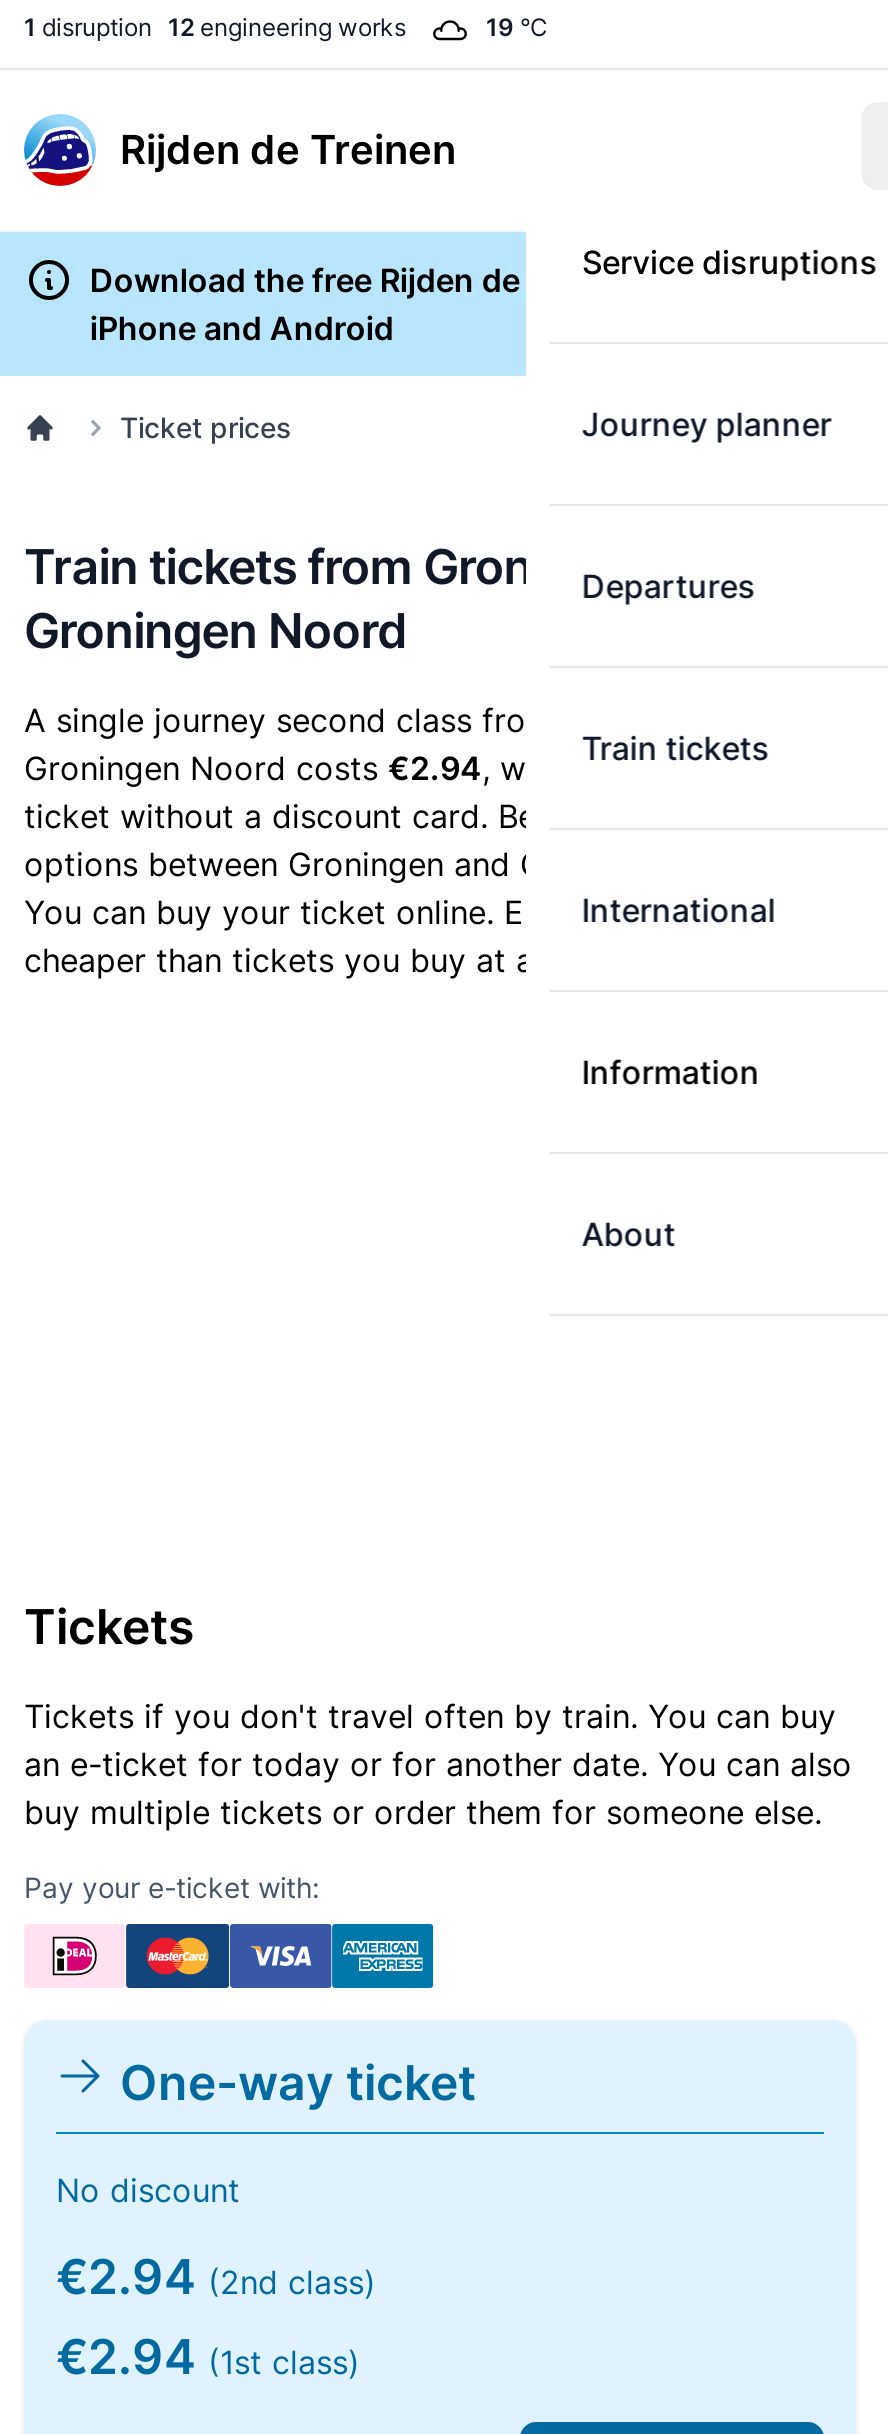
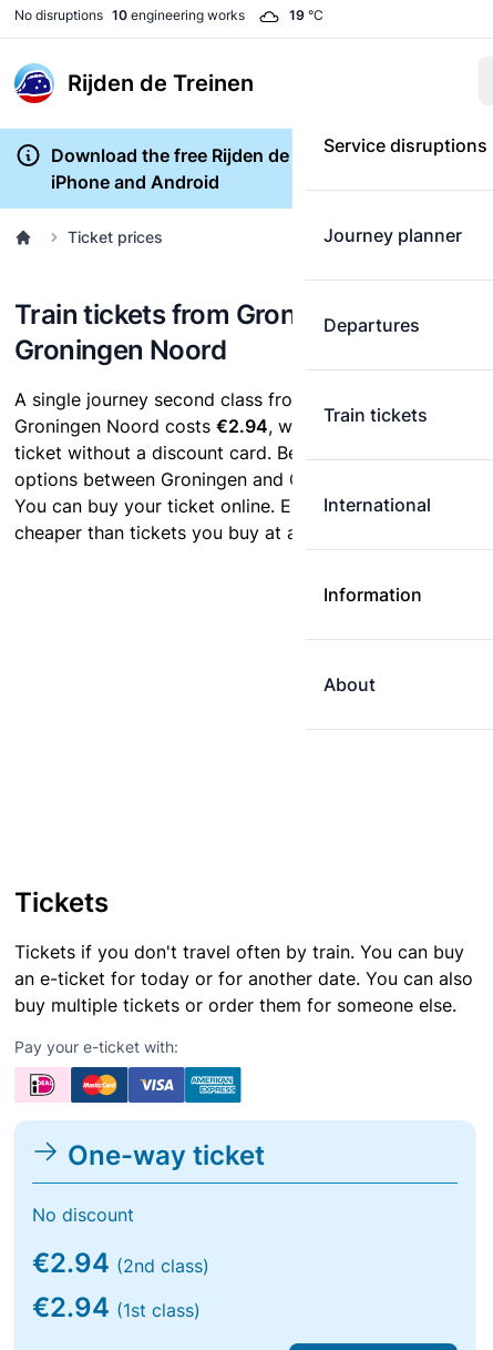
[24,12,406,42] 1 disruption 12 engineering works -> [14,7,245,23] No disruptions 10 engineering works

